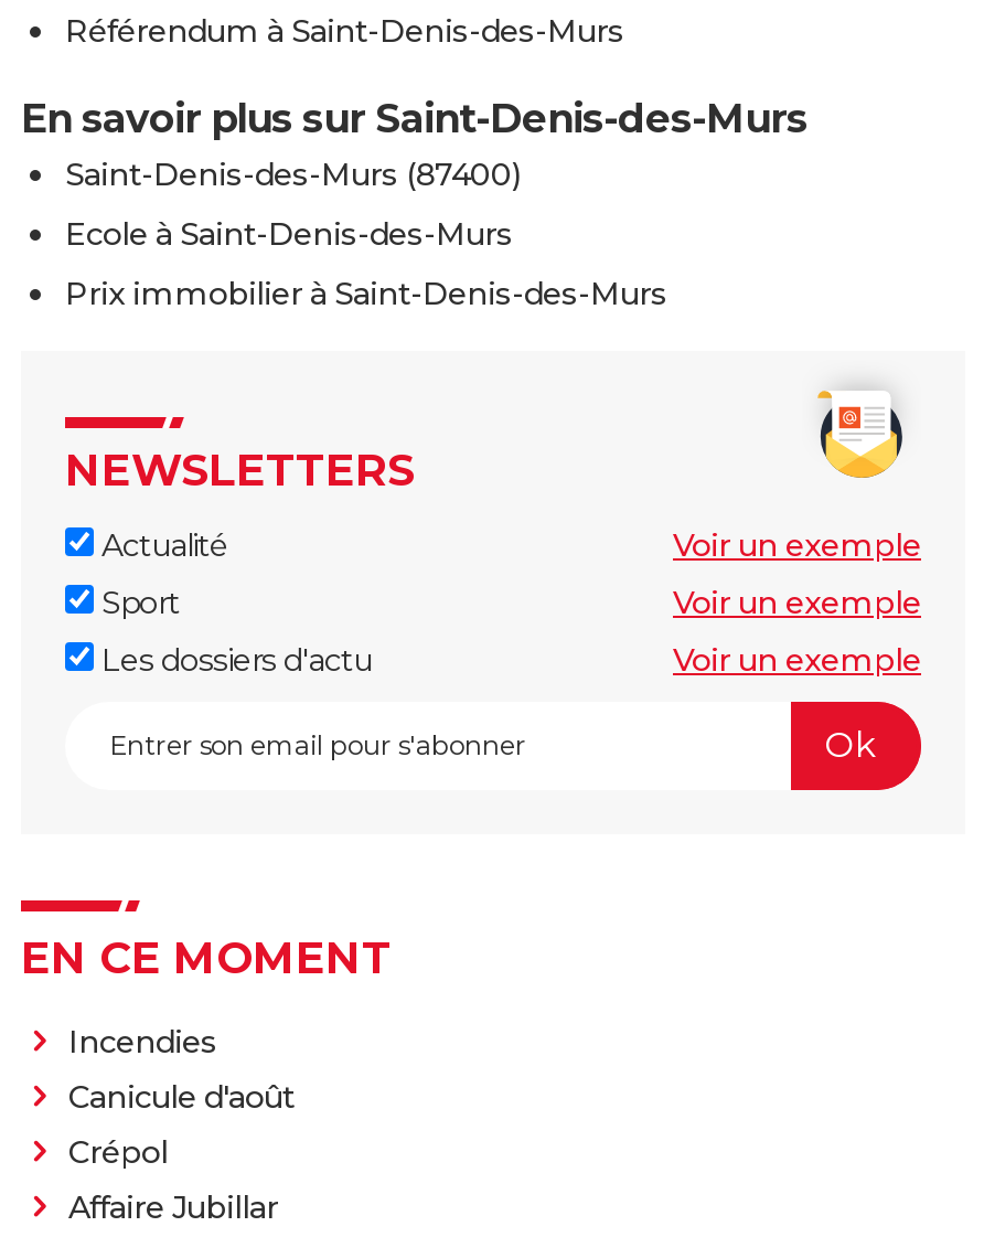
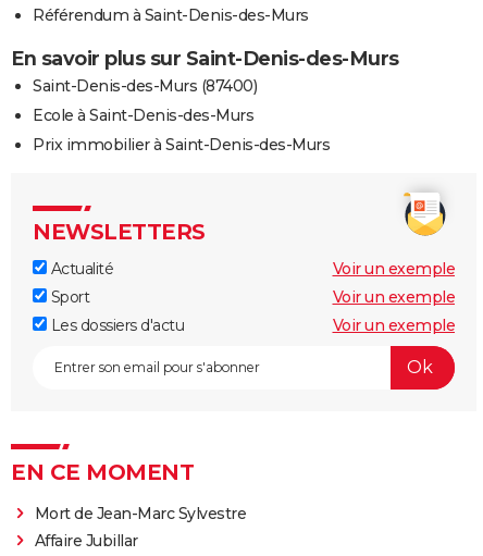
[68,1022,295,1172] Incendies | Canicule d'août | Crépol -> [34,504,246,523] Mort de Jean-Marc Sylvestre

